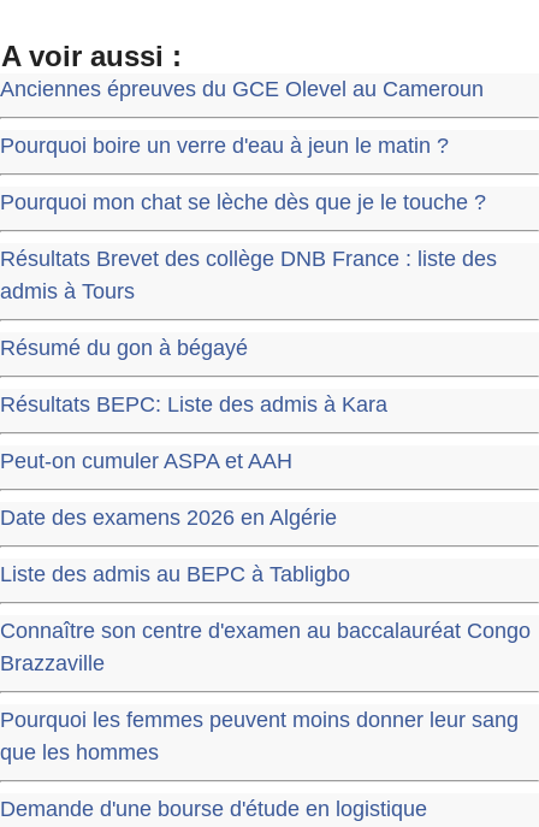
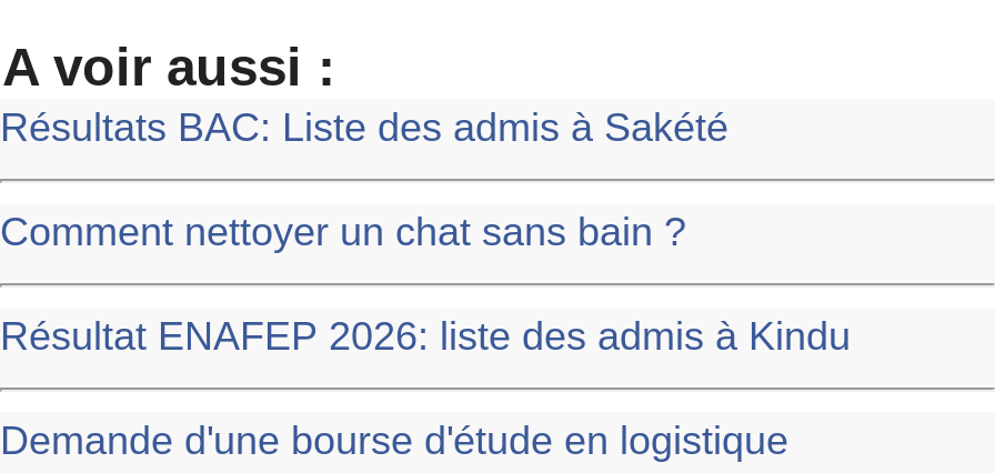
[0,77,531,765] Anciennes épreuves du GCE Olevel au Cameroun | Pourquoi boire un verre d'eau à jeun le matin ? | Pourquoi mon chat se lèche dès que je le touche ? | Résultats Brevet des collège DNB France : liste des | admis à Tours | Résumé du gon à bégayé | Résultats BEPC: Liste des admis à Kara | Peut-on cumuler ASPA et AAH | Date des examens 2026 en Algérie | Liste des admis au BEPC à Tabligbo | Connaître son centre d'examen au baccalauréat Congo | Brazzaville | Pourquoi les femmes peuvent moins donner leur sang | que les hommes -> [0,106,851,359] Résultats BAC: Liste des admis à Sakété | Comment nettoyer un chat sans bain ? | Résultat ENAFEP 2026: liste des admis à Kindu

